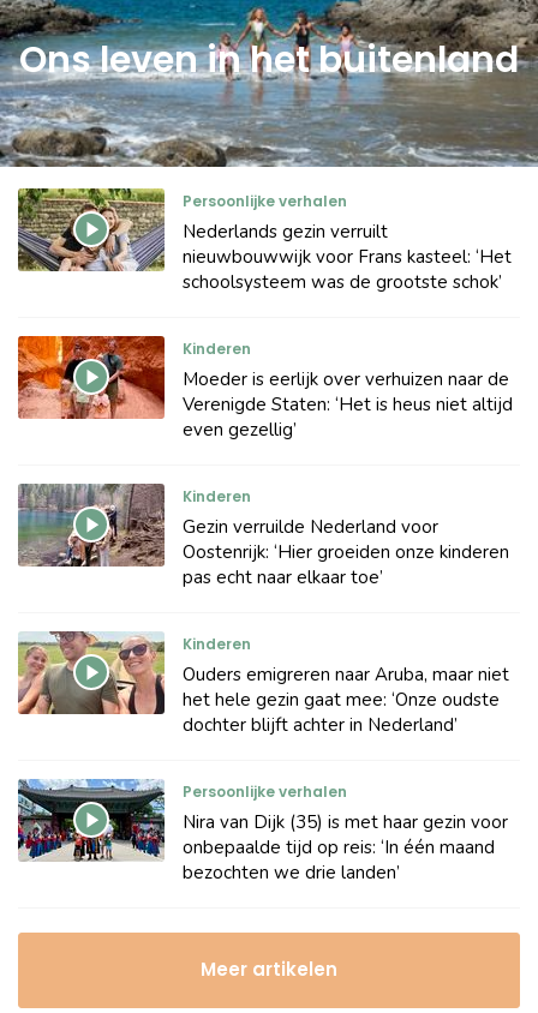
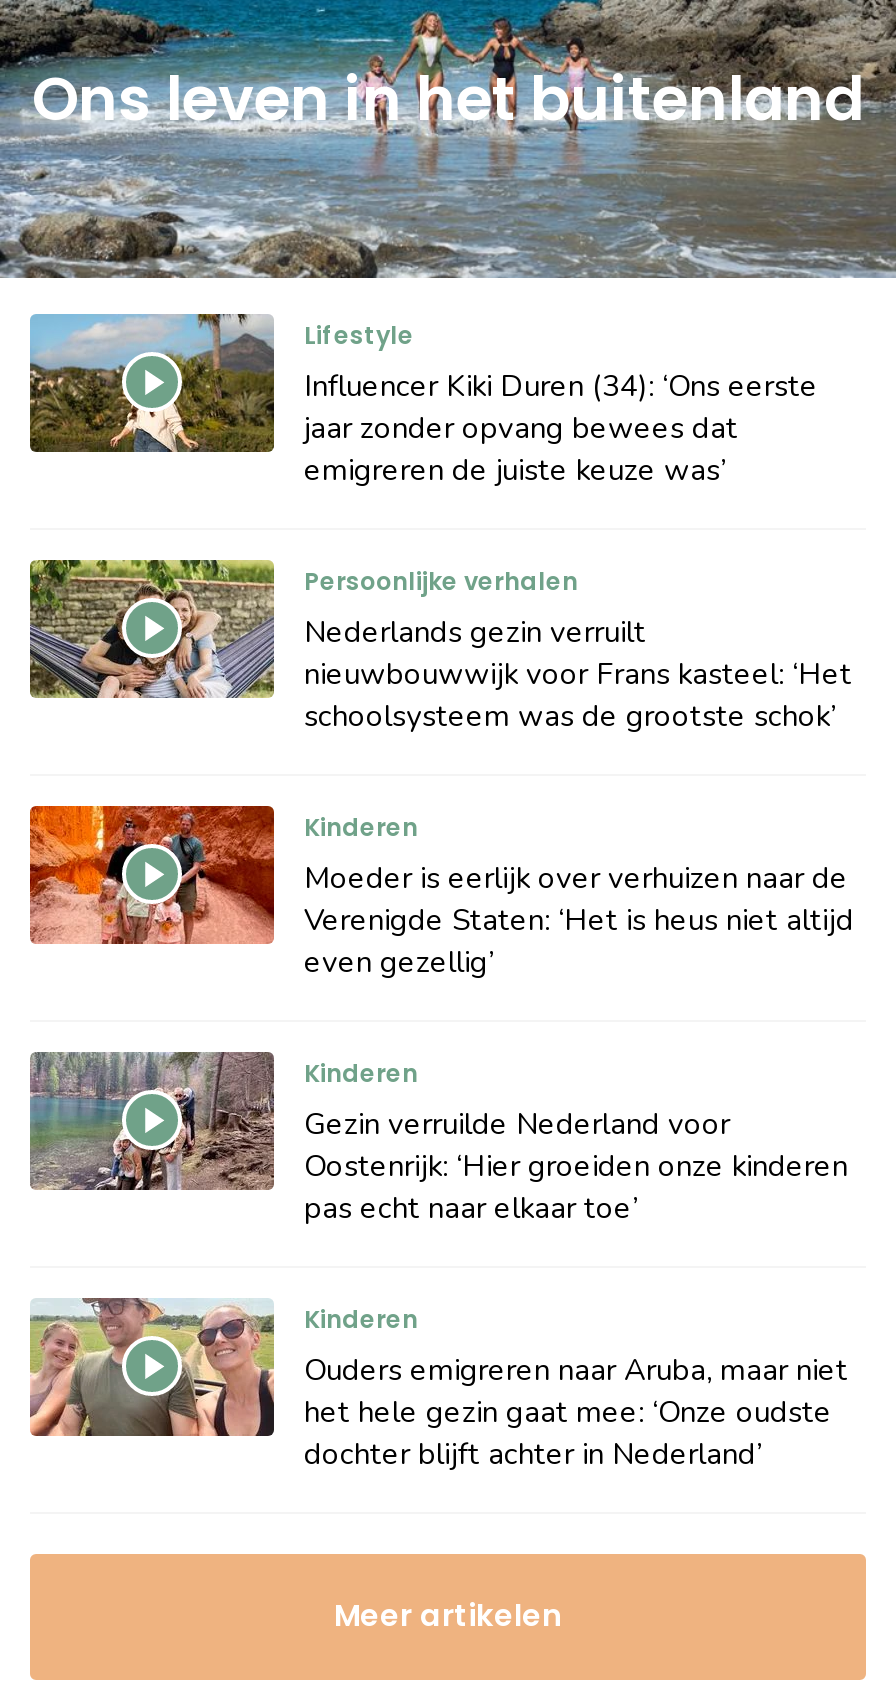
none -> [28,312,818,490] [image] | Lifestyle | Influencer Kiki Duren (34): ‘Ons eerste | jaar zonder opvang bewees dat | emigreren de juiste keuze was’
moved [16,186,513,737] -> [26,556,854,1474]: [image] | Persoonlijke verhalen | Nederlands gezin verruilt | ... | het hele gezin gaat mee: ‘Onze oudste | dochter blijft achter in Nederland’
[17,779,508,885] [image] | Persoonlijke verhalen | Nira van Dijk (35) is met haar gezin voor | onbepaalde tijd op reis: ‘In één maand | bezochten we drie landen’ -> none

